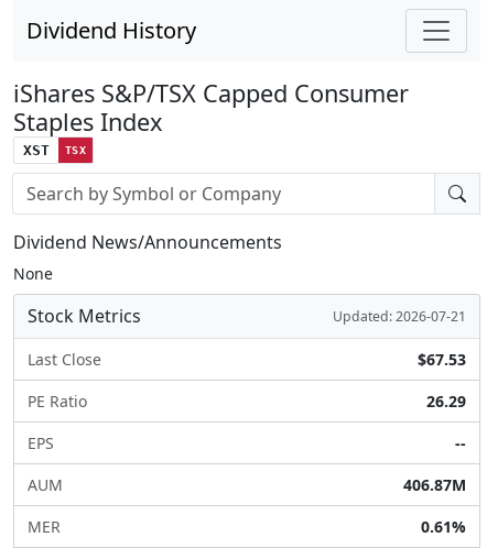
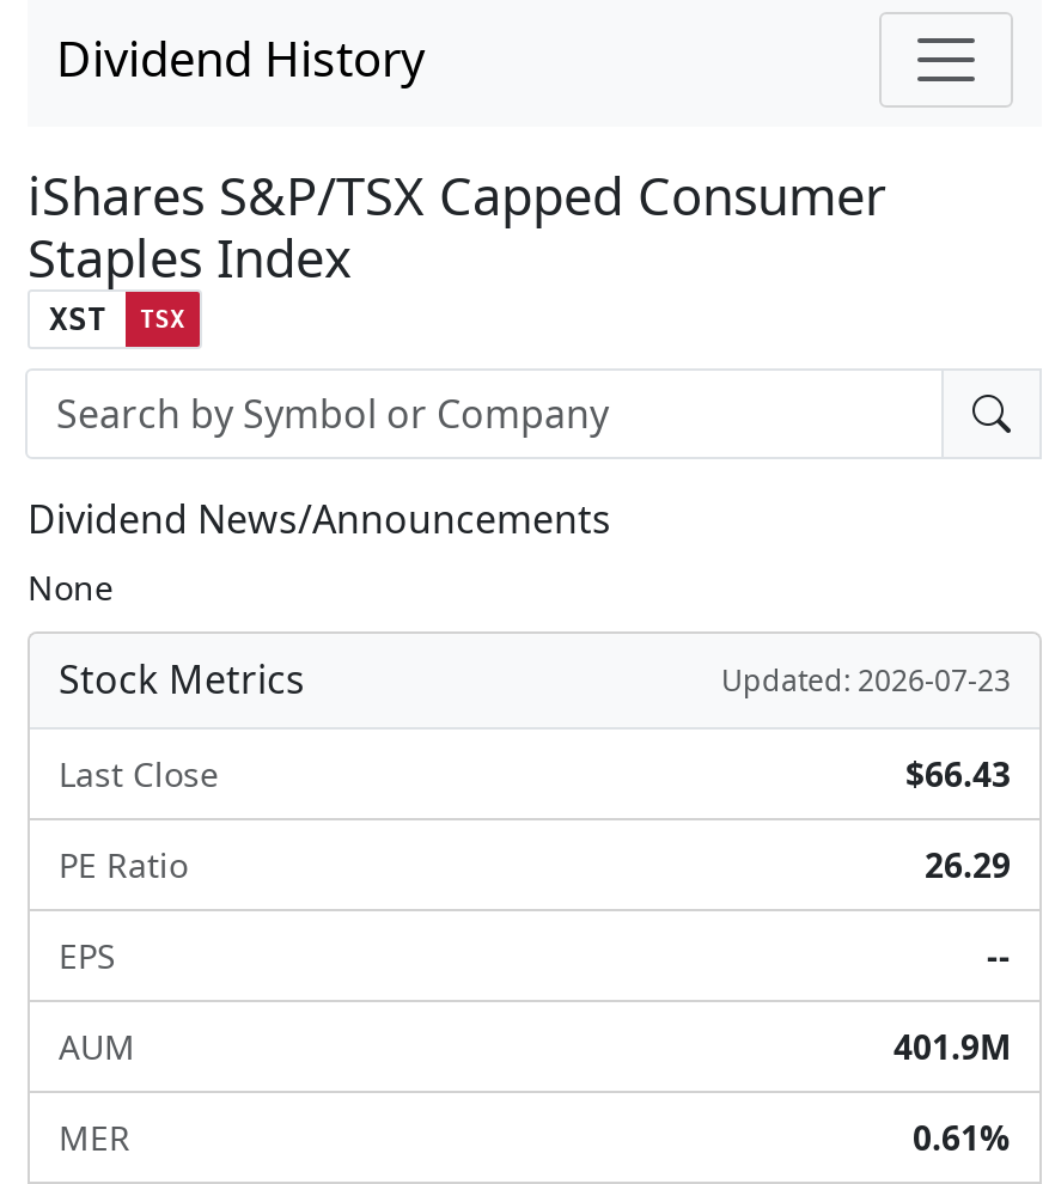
[333,306,466,325] Updated: 2026-07-21 -> [721,659,1011,700] Updated: 2026-07-23
[418,349,466,370] $67.53 -> [905,751,1011,797] $66.43
[403,474,466,495] 406.87M -> [894,1024,1011,1069] 401.9M

